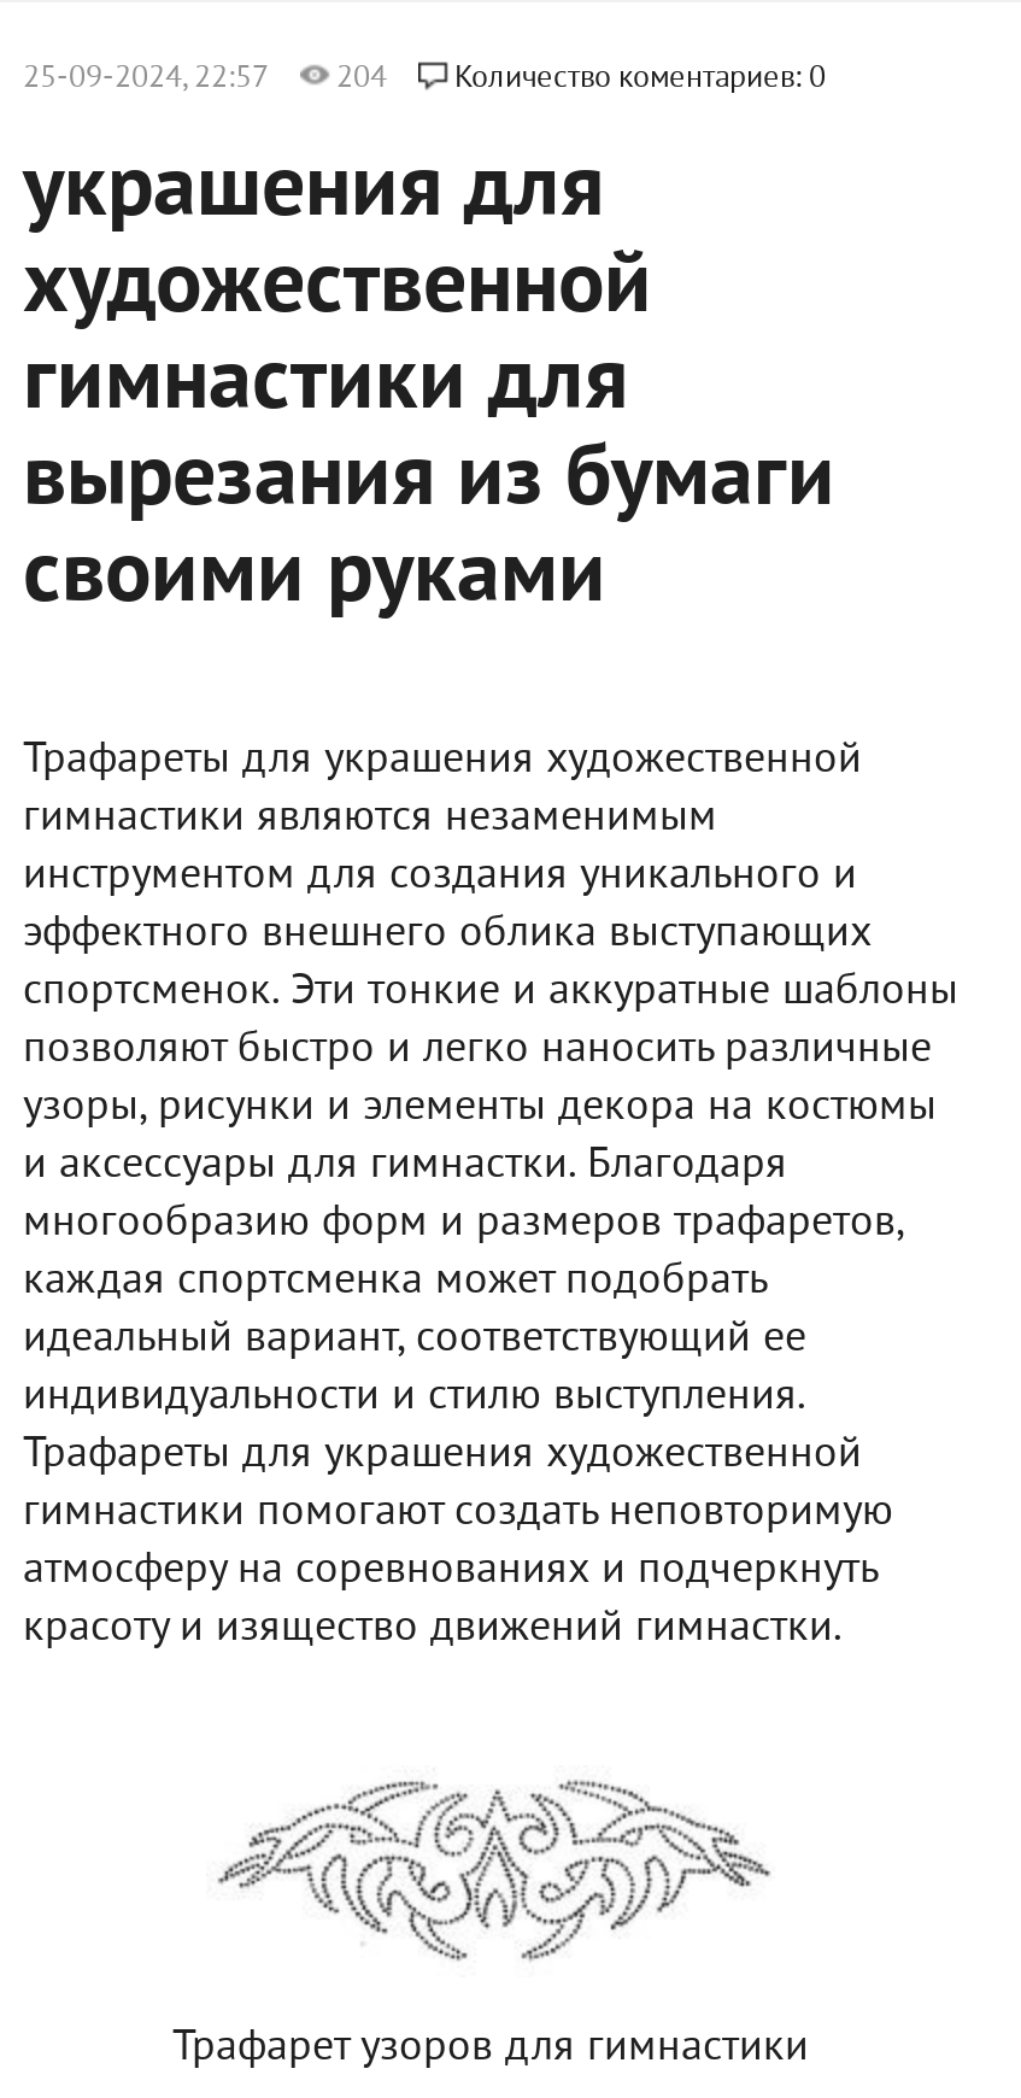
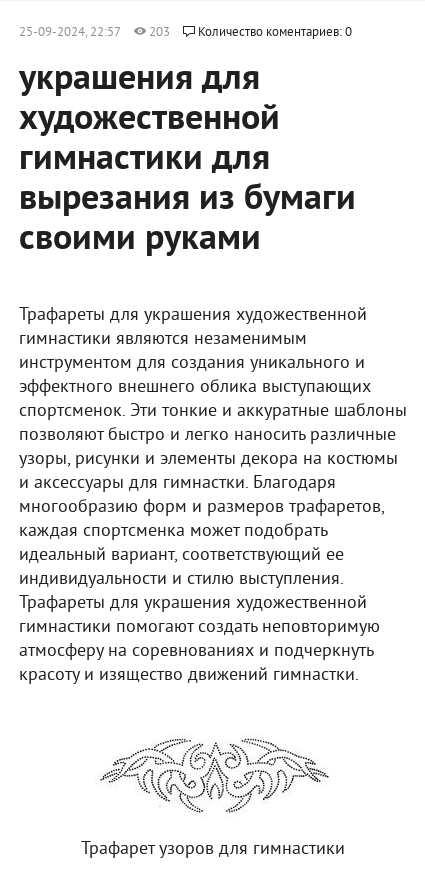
[23,60,826,99] 25-09-2024, 22:57 204 Количество коментариев: 0 -> [19,25,352,41] 25-09-2024, 22:57 203 Количество коментариев: 0

